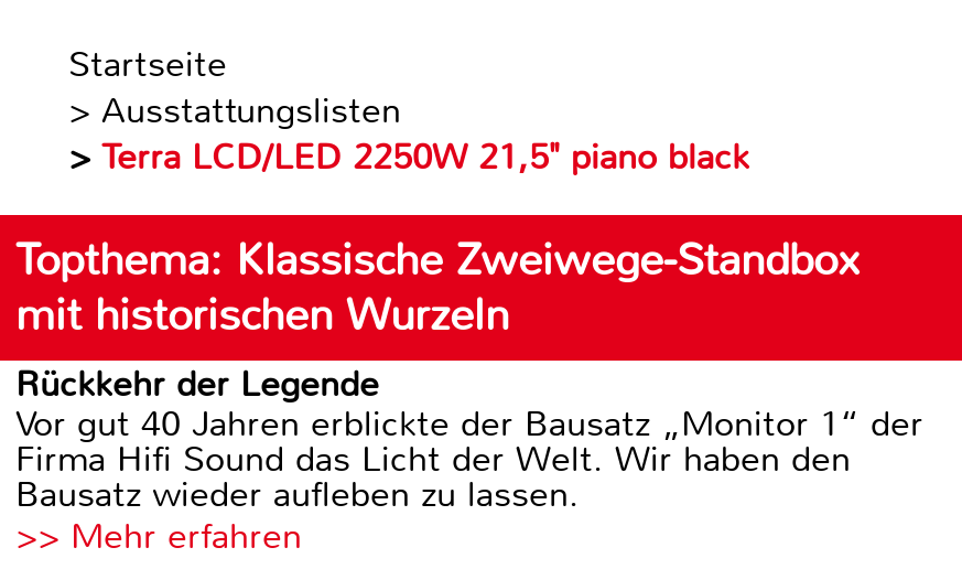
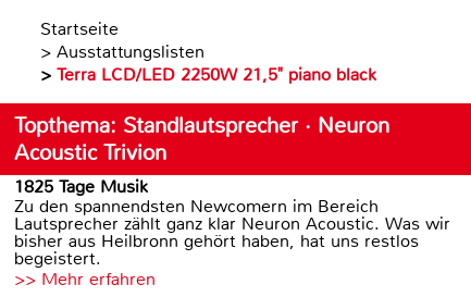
[15,233,923,517] Topthema: Klassische Zweiwege-Standbox | mit historischen Wurzeln | Rückkehr der Legende | Vor gut 40 Jahren erblickte der Bausatz „Monitor 1“ der | Firma Hifi Sound das Licht der Welt. Wir haben den | Bausatz wieder aufleben zu lassen. -> [14,112,450,270] Topthema: Standlautsprecher · Neuron | Acoustic Trivion | 1825 Tage Musik | Zu den spannendsten Newcomern im Bereich | Lautsprecher zählt ganz klar Neuron Acoustic. Was wir | bisher aus Heilbronn gehört haben, hat uns restlos | begeistert.

